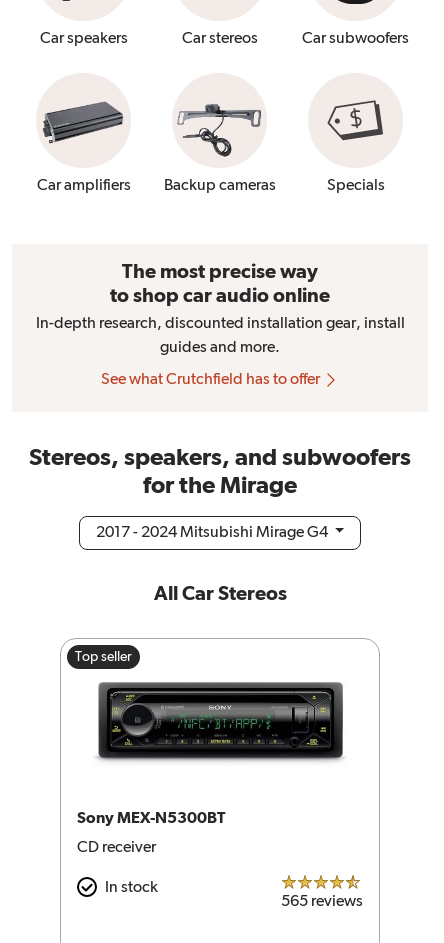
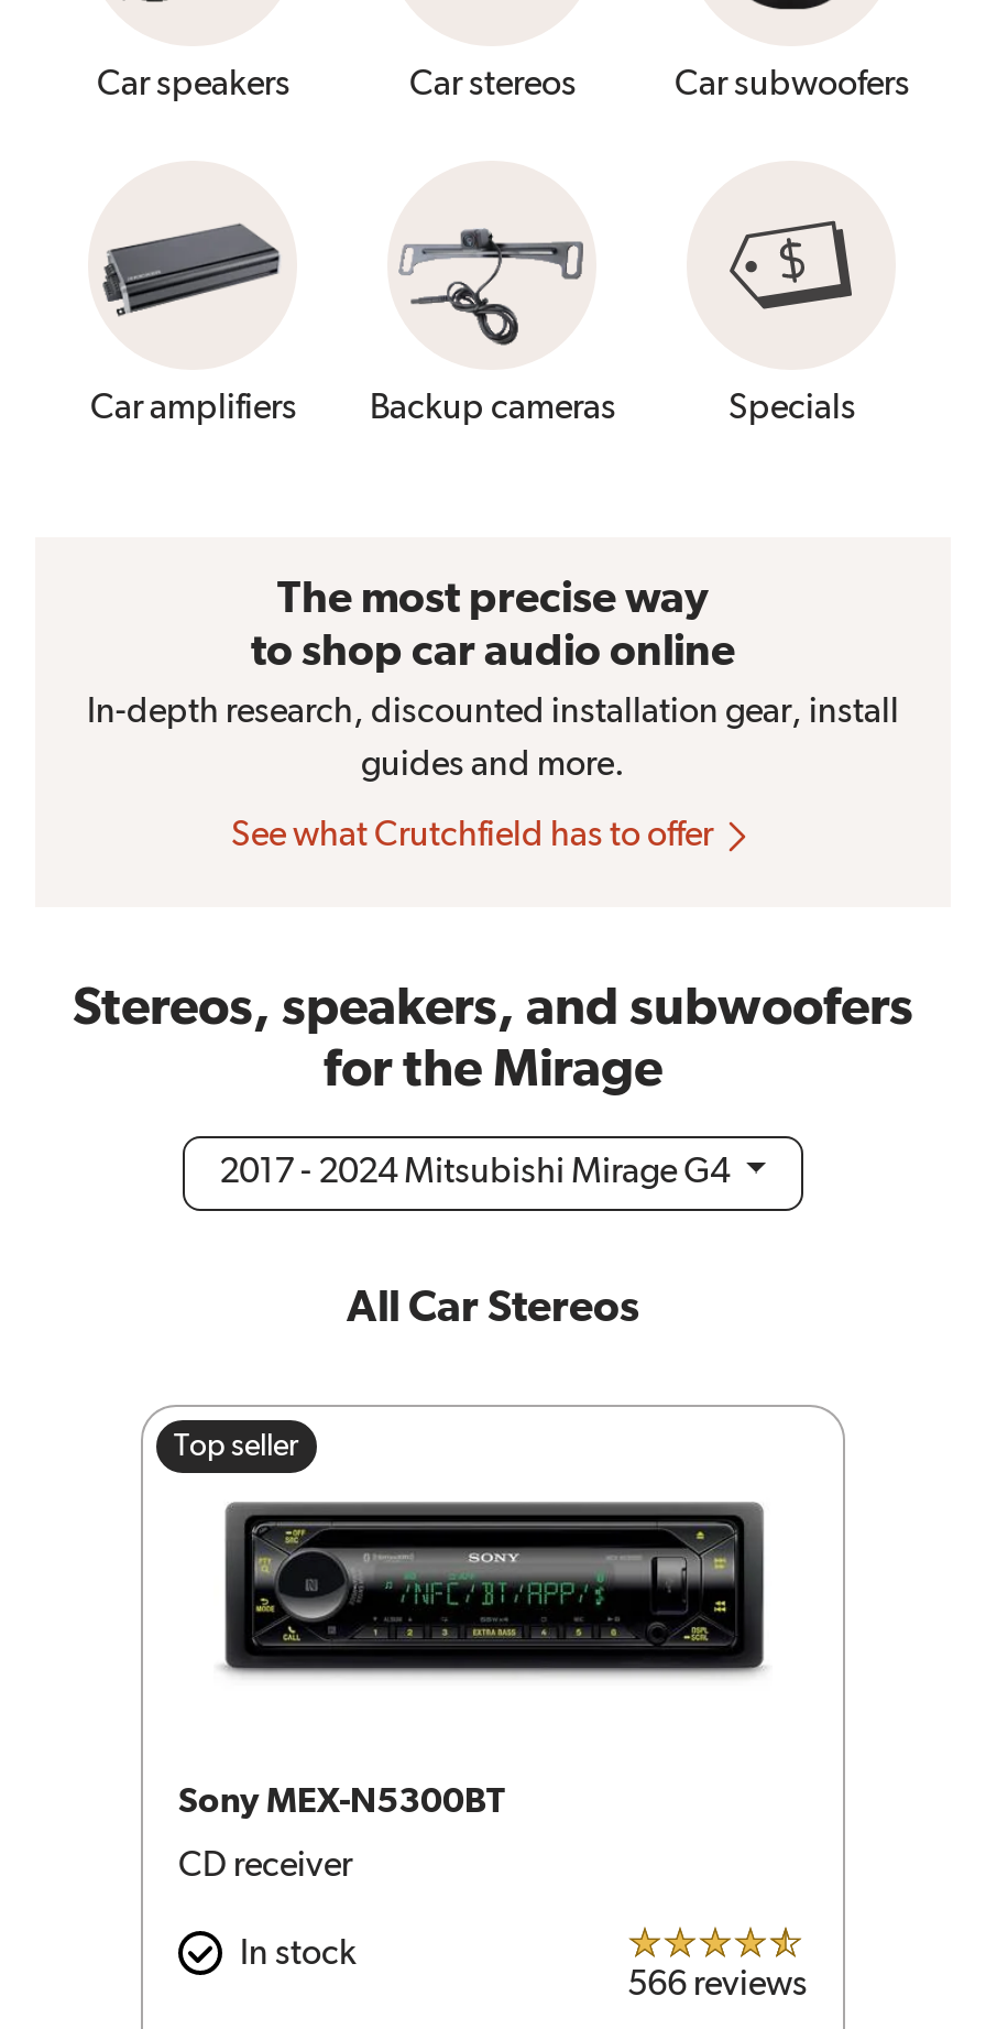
[281,894,363,910] 565 reviews -> [627,1969,808,2004] 566 reviews

